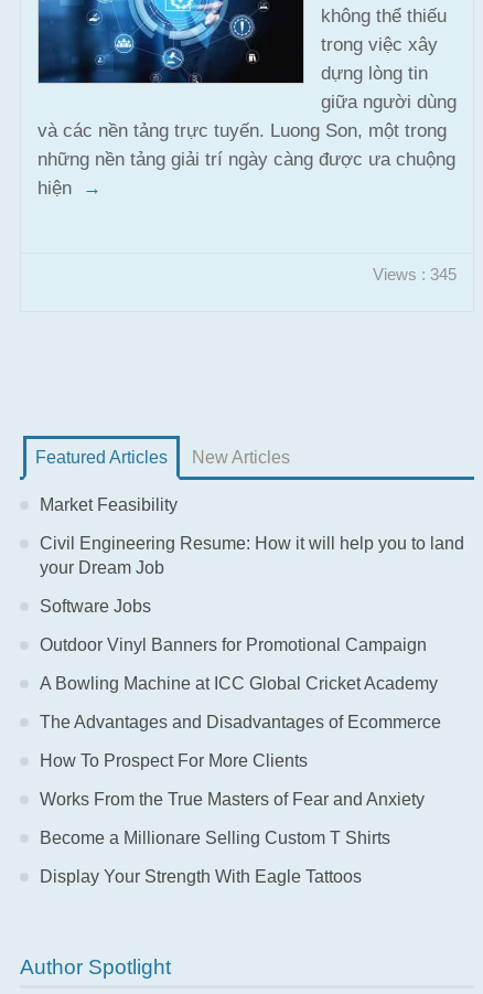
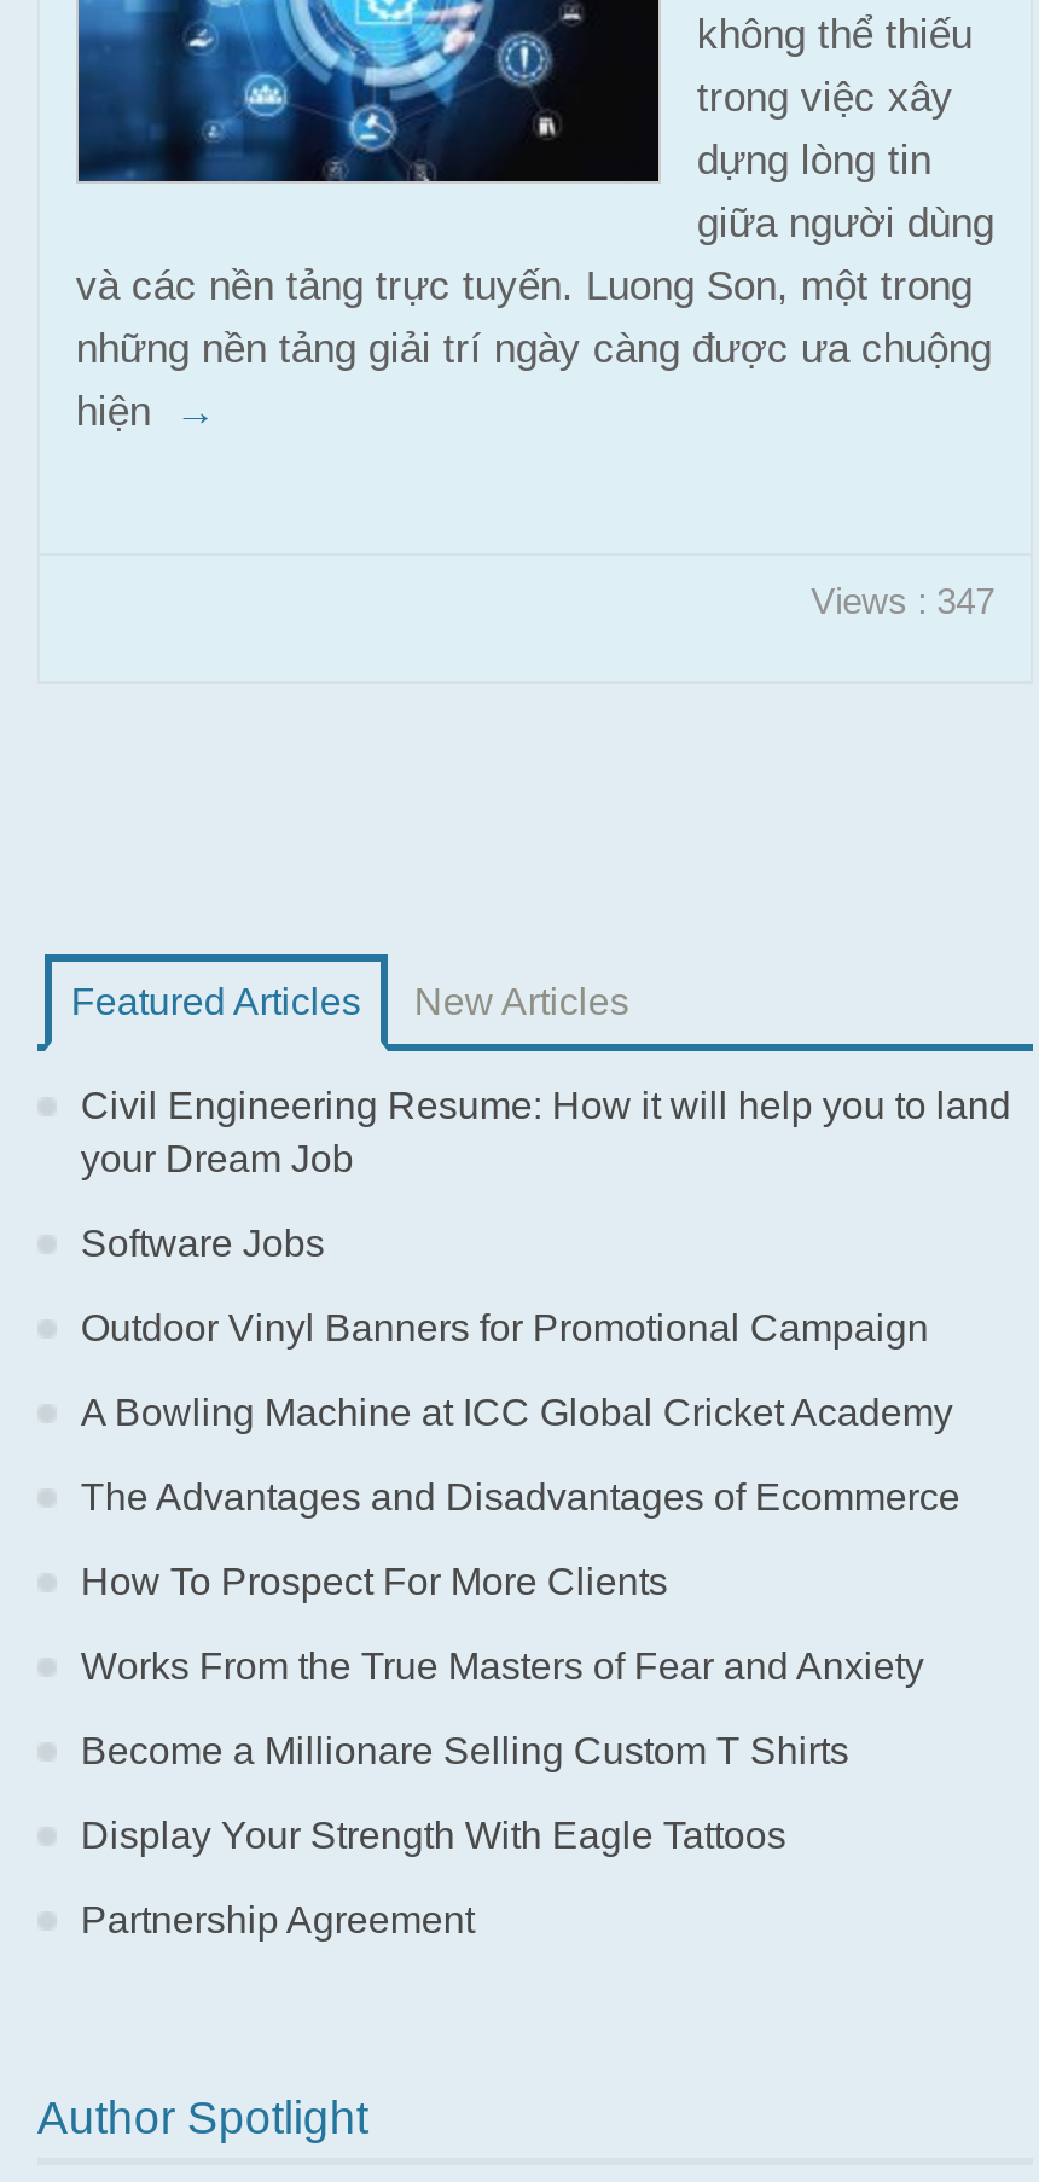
[373,265,457,284] Views : 345 -> [811,580,995,621] Views : 347
[40,495,177,514] Market Feasibility -> none
moved [40,534,464,886] -> [81,1085,1011,1856]: Civil Engineering Resume: How it will help you to land | your Dream Job | Software Jobs | ... | Become a Millionare Selling Custom T Shirts | Display Your Strength With Eagle Tattoos
none -> [81,1899,475,1940] Partnership Agreement

